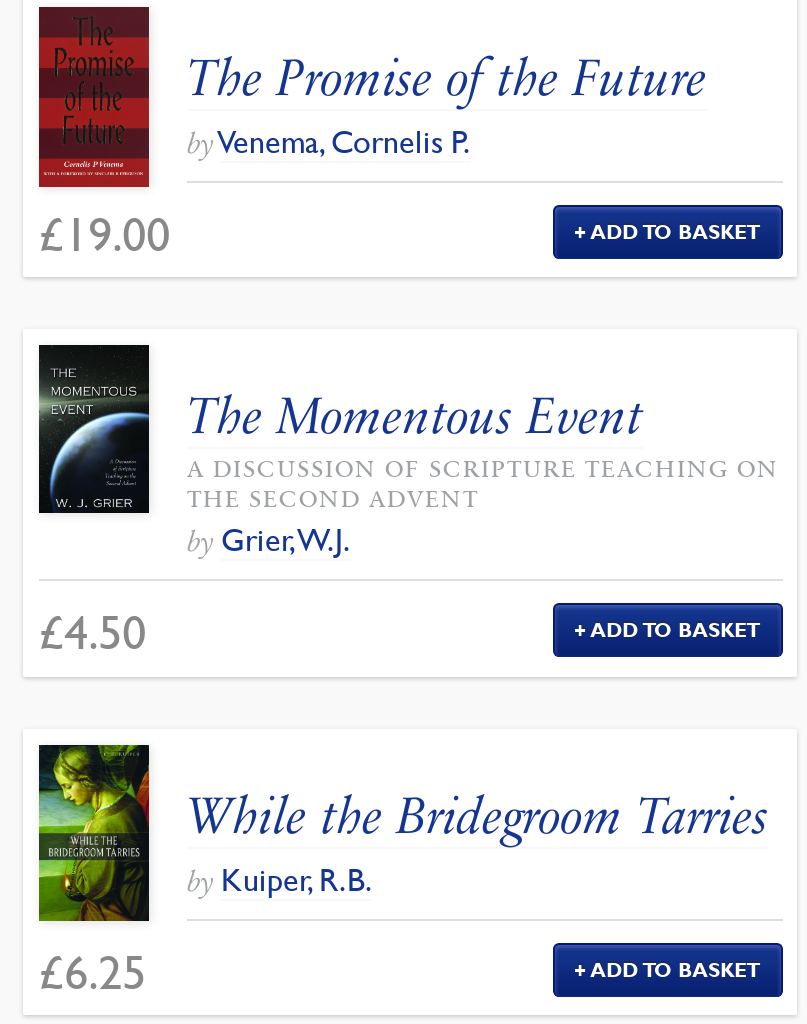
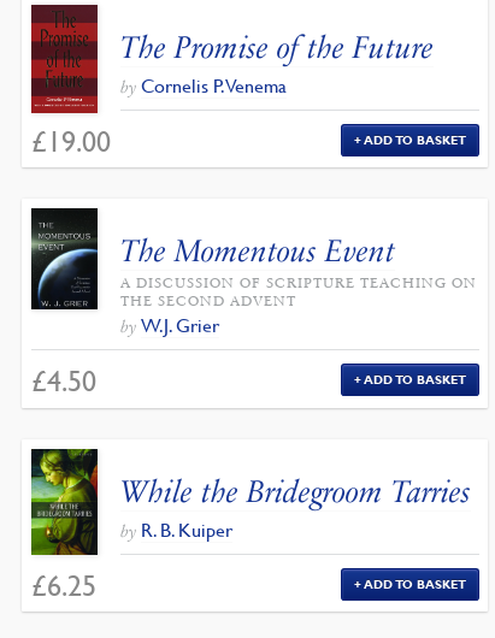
[187,120,471,160] by Venema, Cornelis P. -> [120,73,287,97] by Cornelis P. Venema
[187,519,351,559] by Grier, W.J. -> [120,313,219,337] by W.J. Grier
[187,858,373,898] by Kuiper, R.B. -> [120,517,232,541] by R. B. Kuiper

